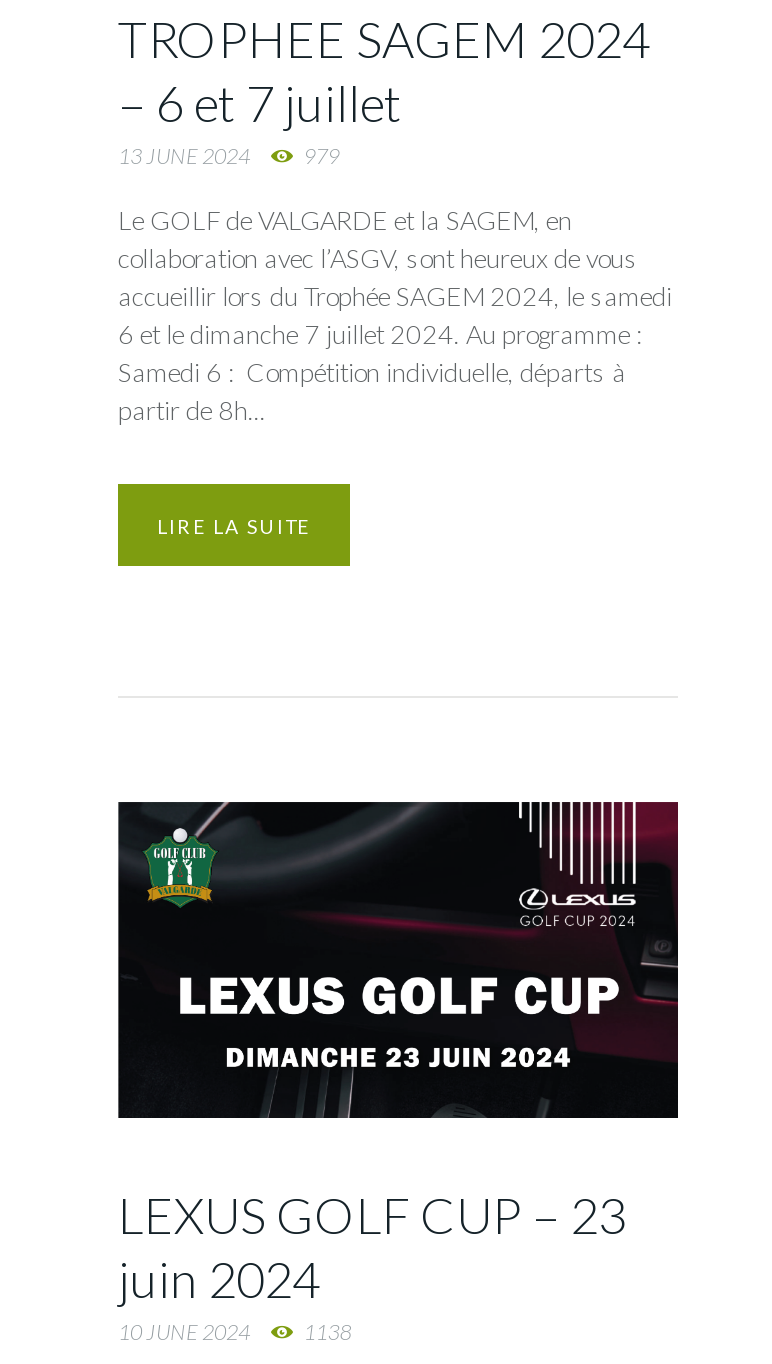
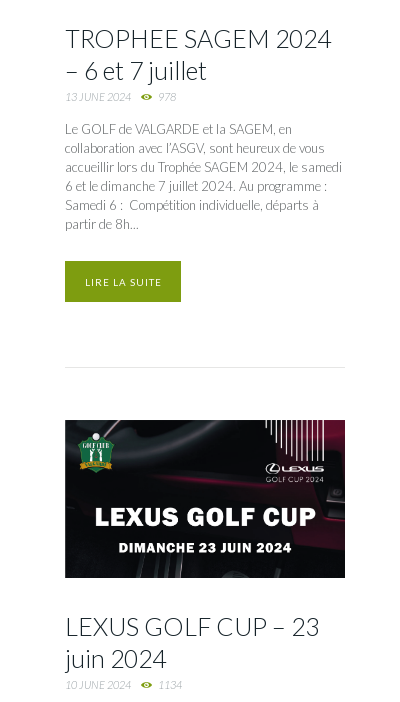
[303,142,339,168] 979 -> [158,90,176,103] 978
[303,1318,351,1344] 1138 -> [158,678,182,691] 1134

